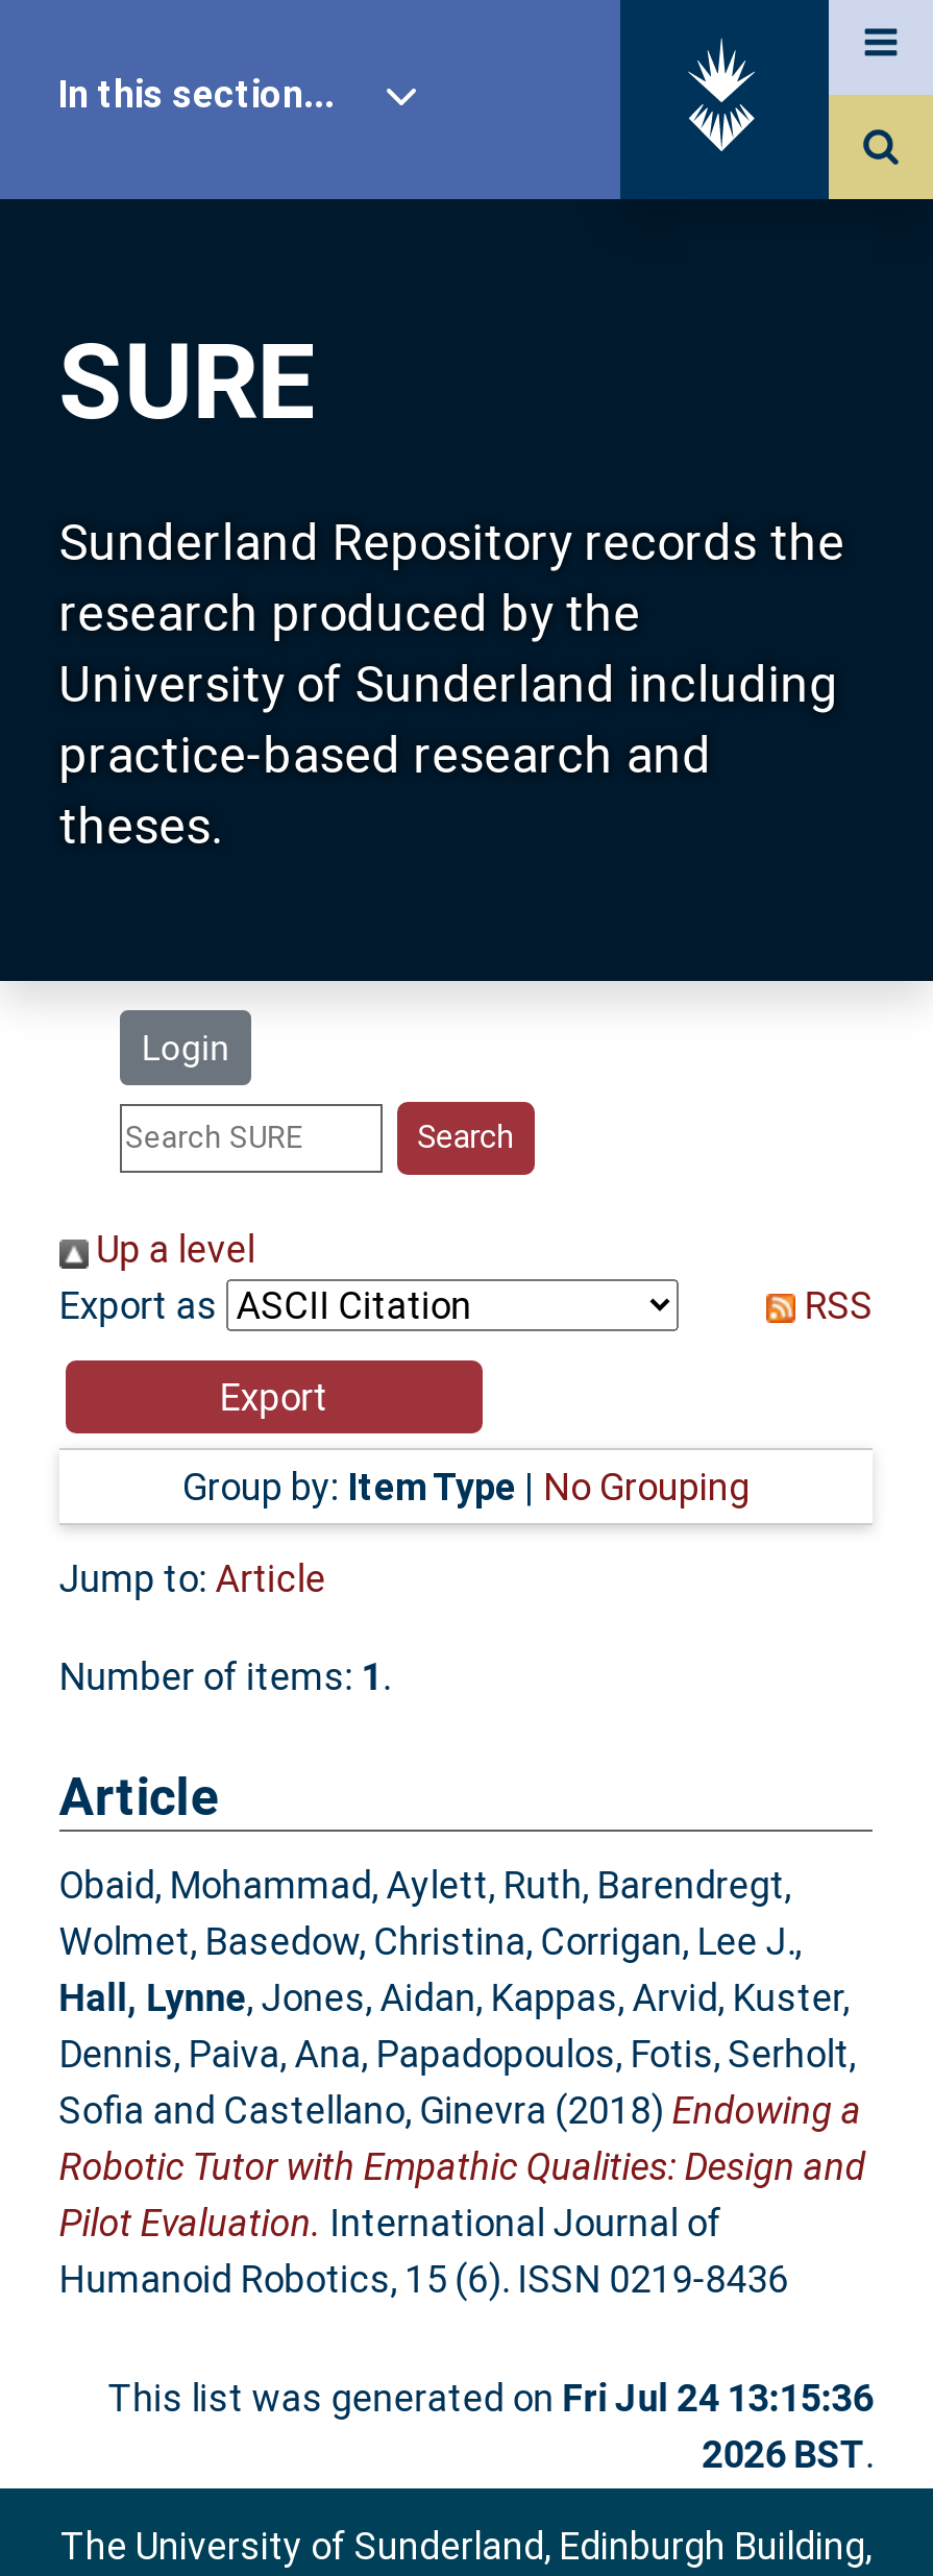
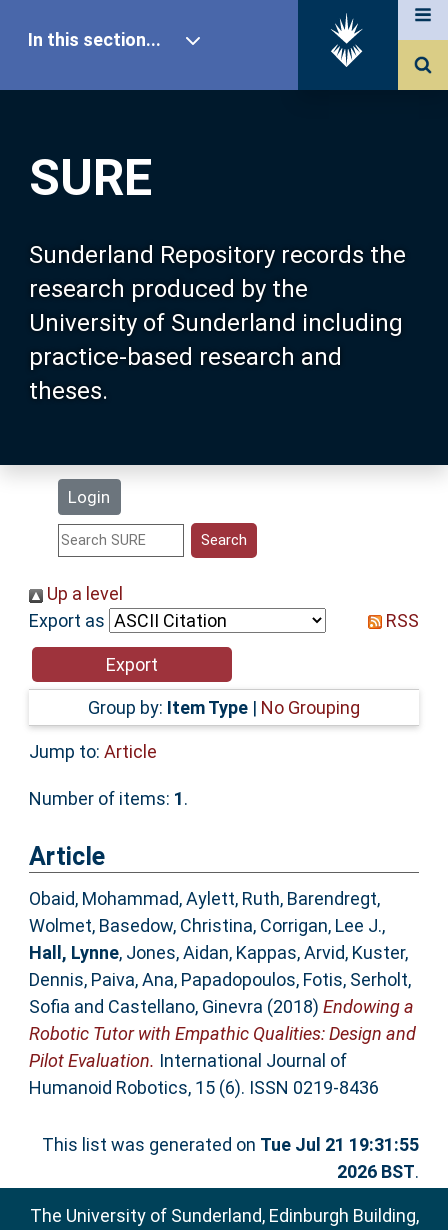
[108,2377,873,2421] This list was generated on Fri Jul 24 13:15:36 -> [42,1134,419,1155] This list was generated on Tue Jul 21 19:31:55

